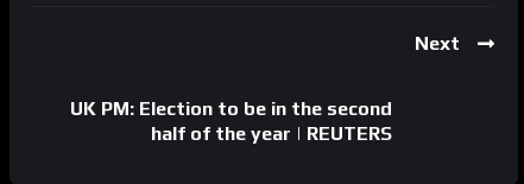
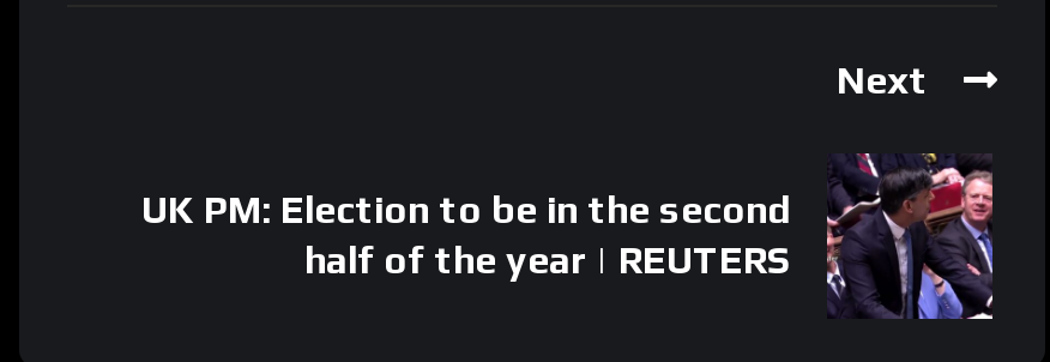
none -> [825,151,995,321] [image]

